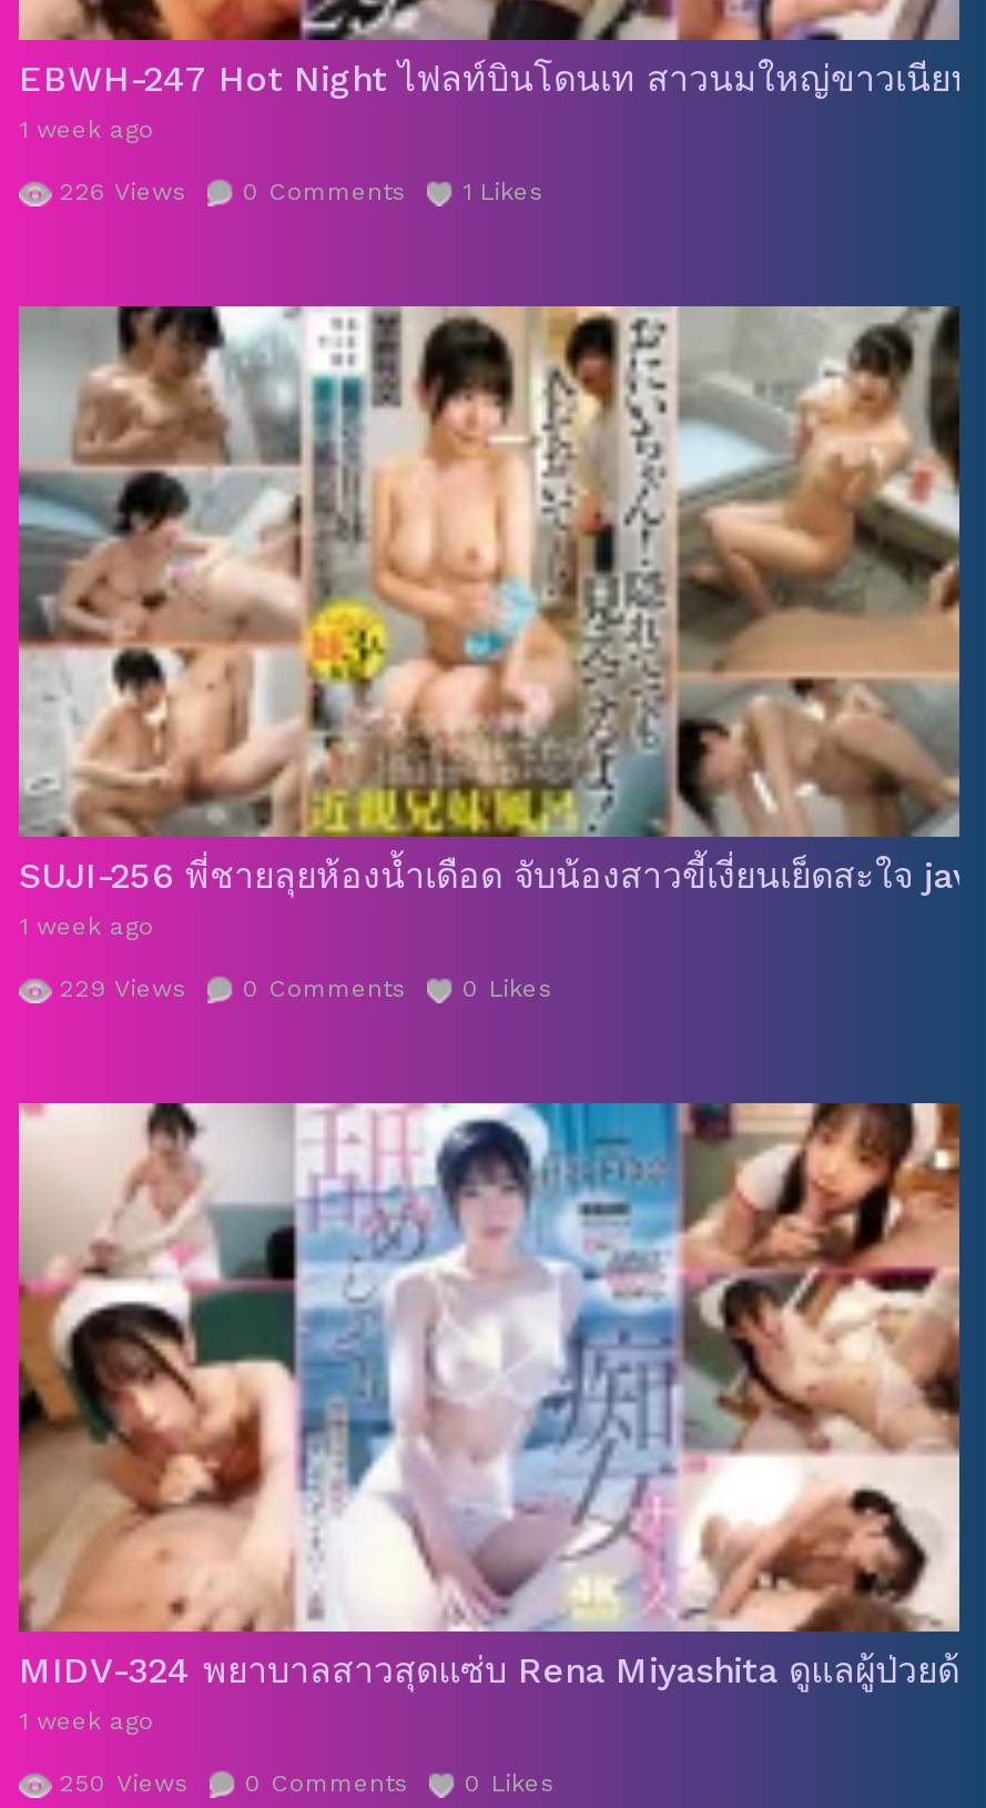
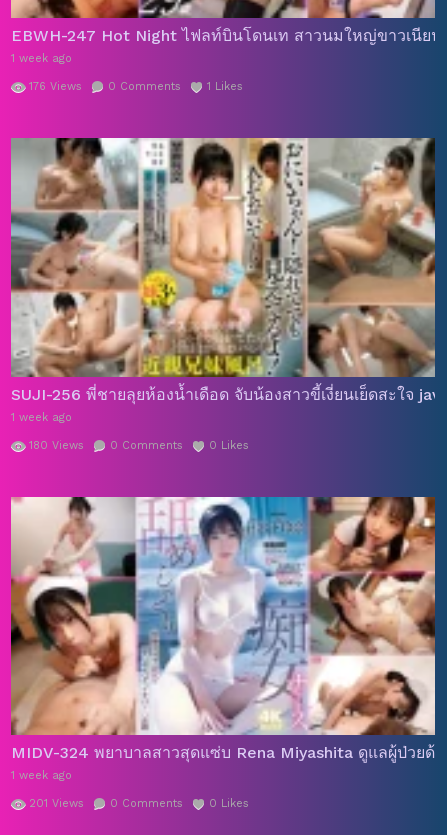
[59,178,542,207] 226 Views 0 Comments 1 Likes -> [29,80,243,93] 176 Views 0 Comments 1 Likes
[59,974,551,1003] 229 Views 0 Comments 0 Likes -> [29,439,249,452] 180 Views 0 Comments 0 Likes
[59,1770,187,1798] 250 Views -> [29,797,84,810] 201 Views

